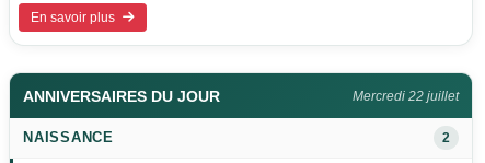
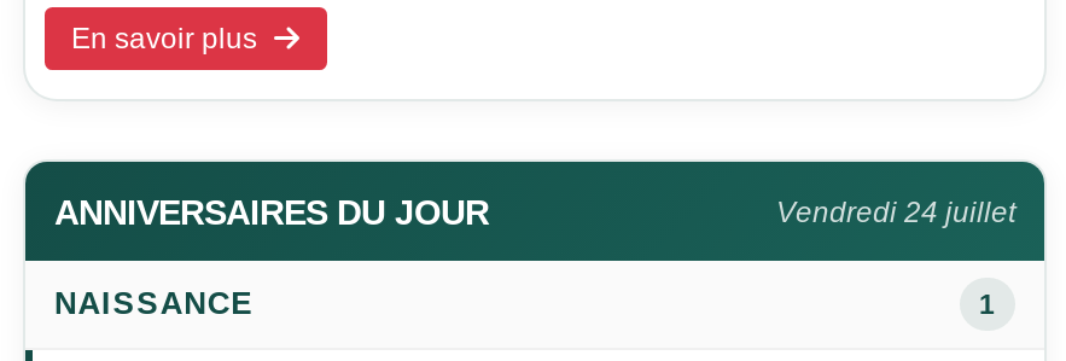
[353,89,459,104] Mercredi 22 juillet -> [776,196,1015,230] Vendredi 24 juillet
[442,131,450,145] 2 -> [979,290,996,319] 1

